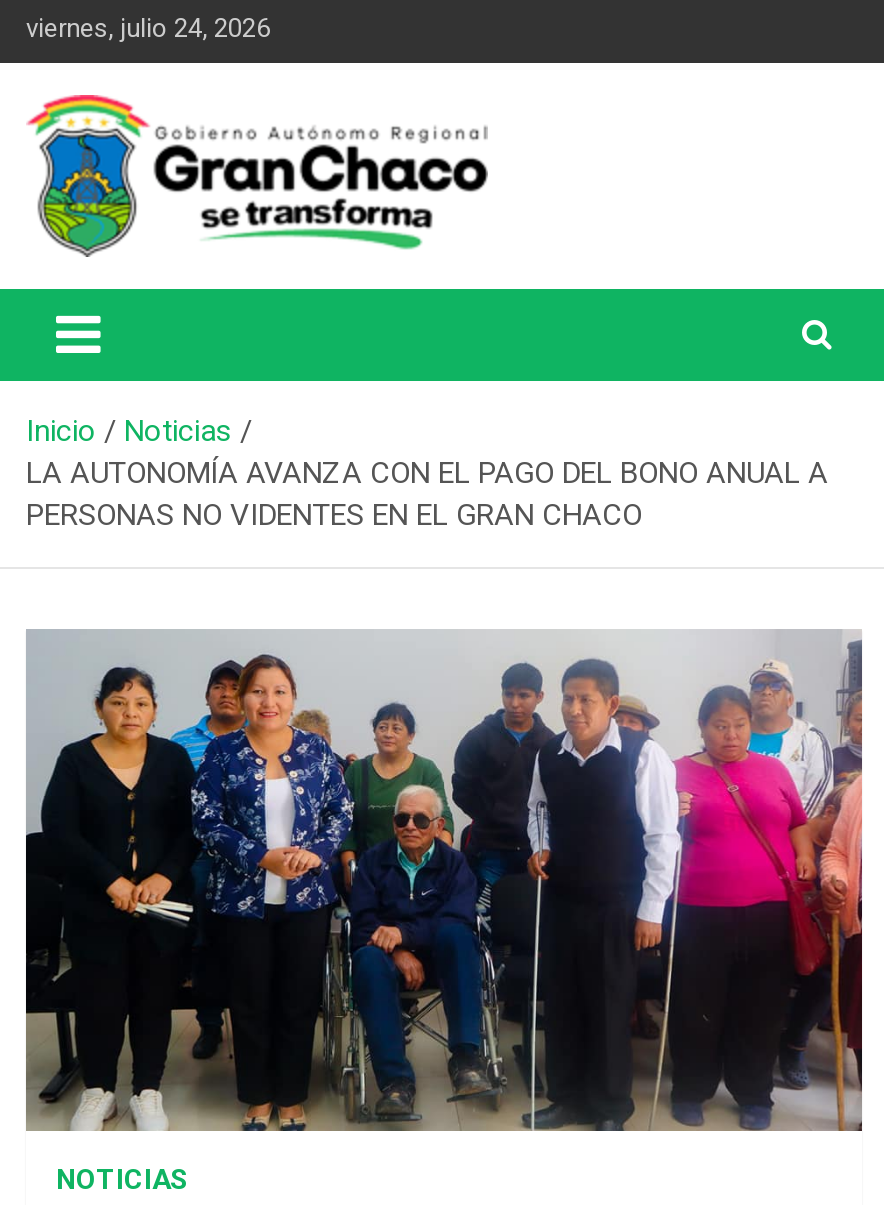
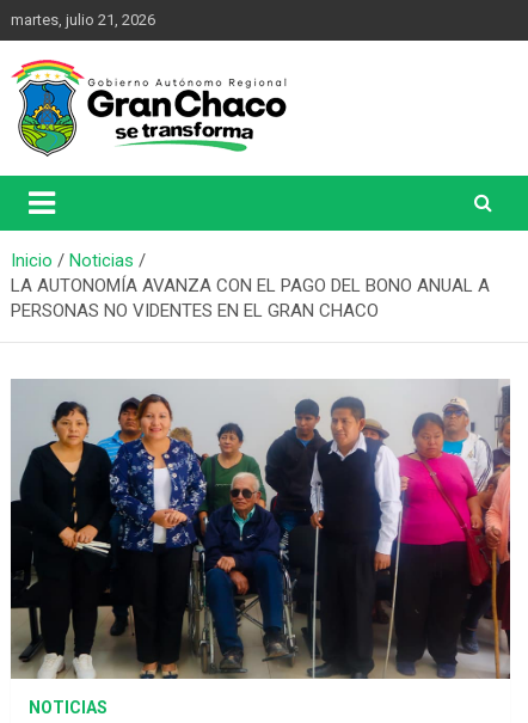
[26,13,270,43] viernes, julio 24, 2026 -> [11,11,155,29] martes, julio 21, 2026

